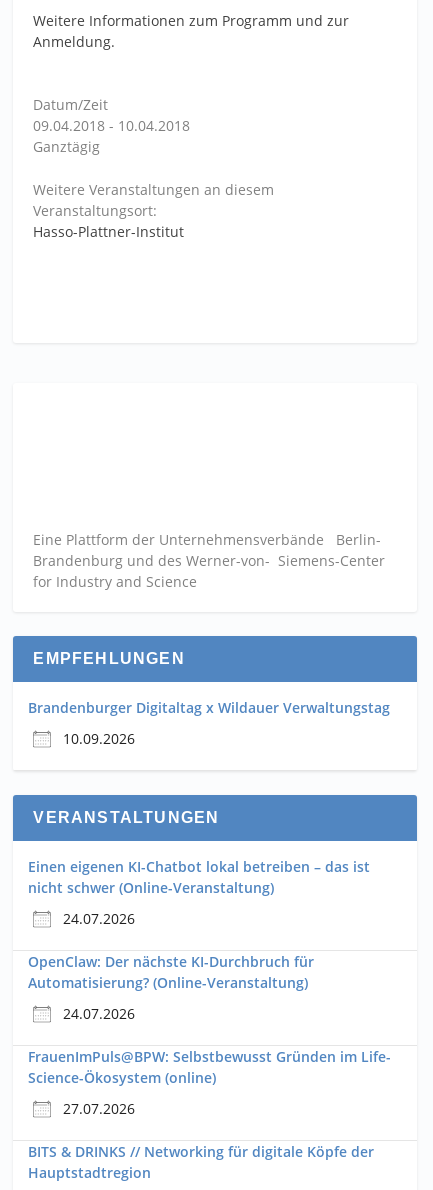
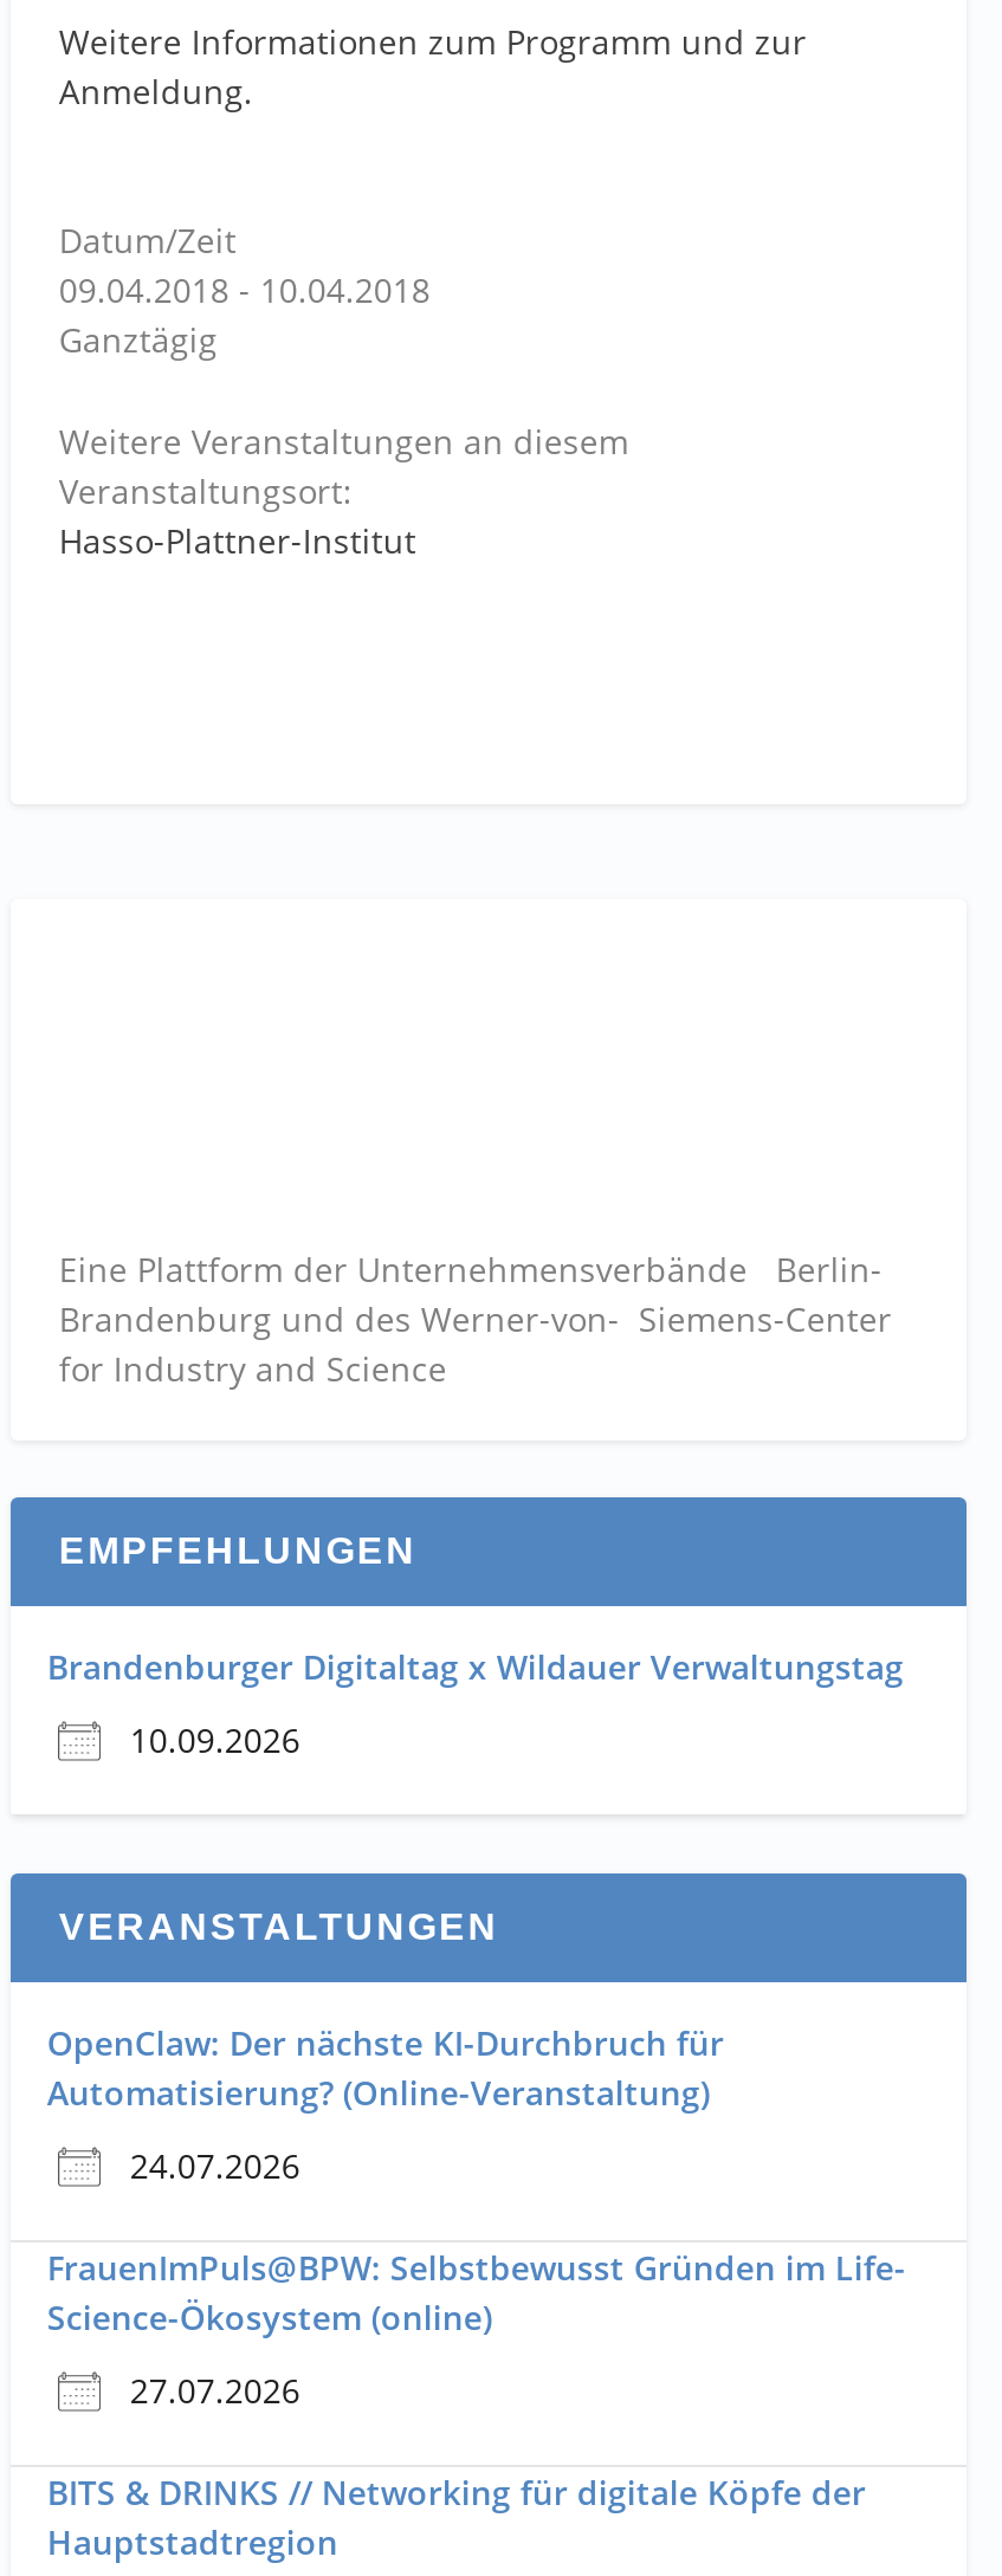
[28,857,370,928] Einen eigenen KI-Chatbot lokal betreiben – das ist | nicht schwer (Online-Veranstaltung) | 24.07.2026 -> none

